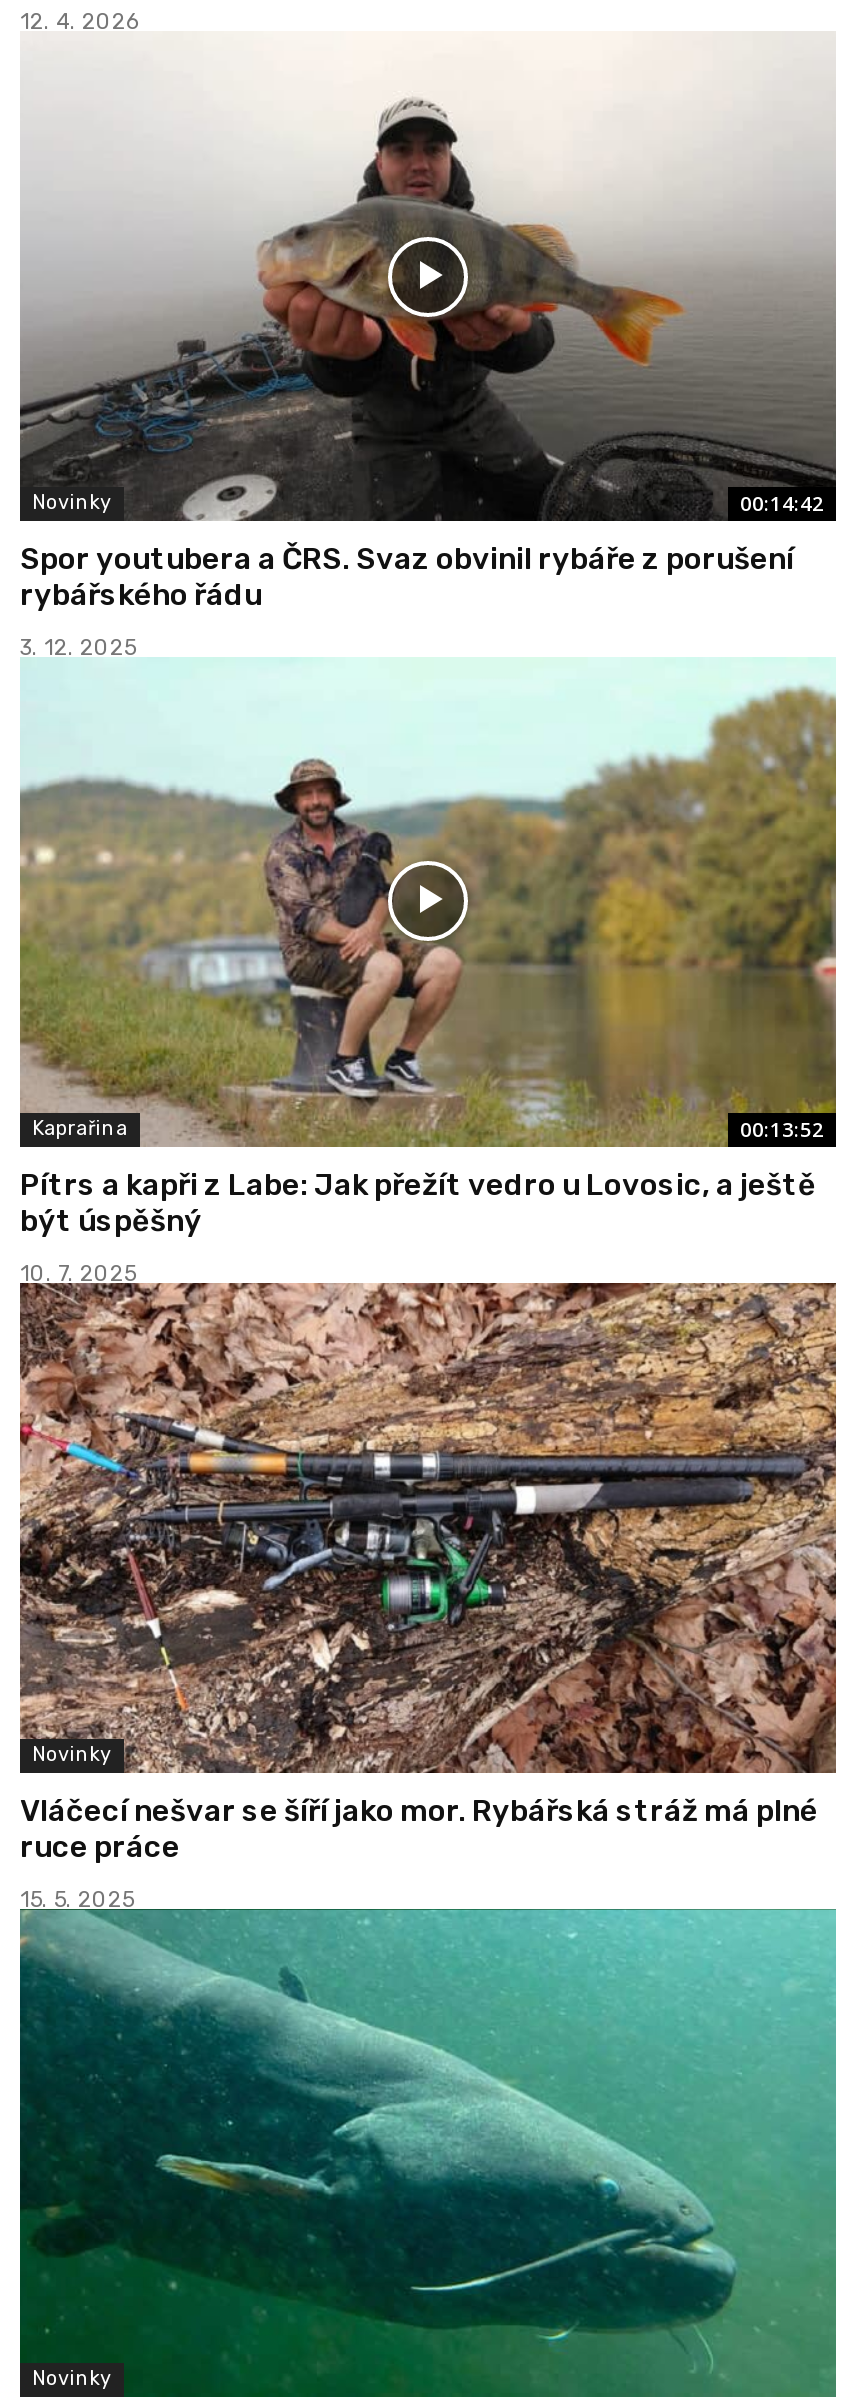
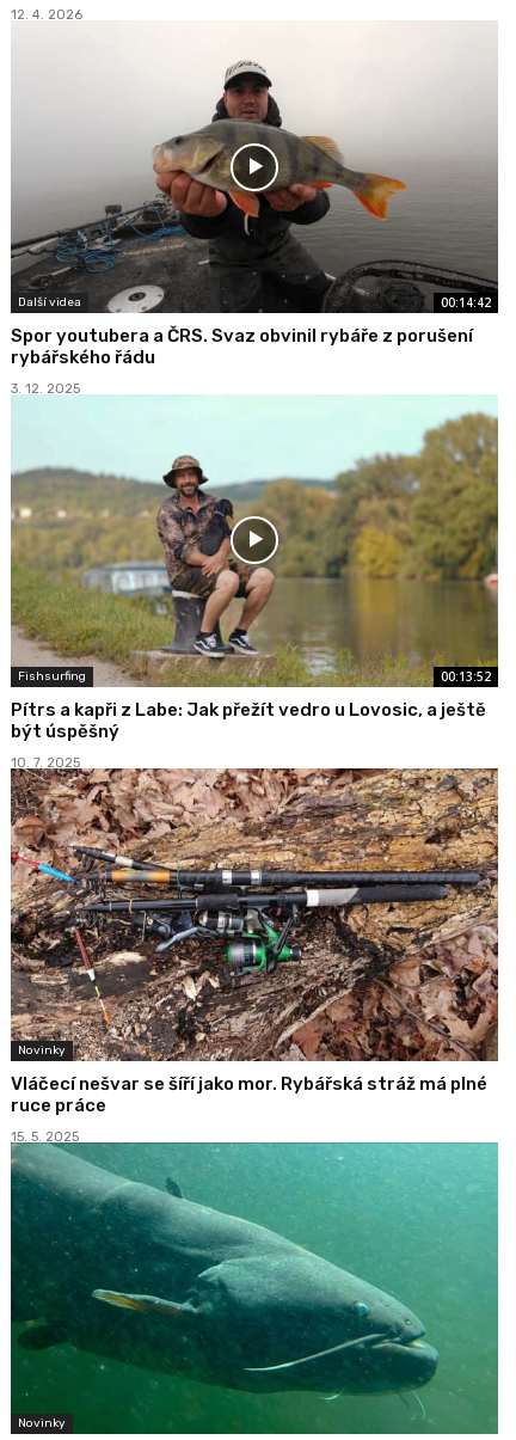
[32,491,112,515] Novinky -> [18,295,81,309] Další videa
[32,1116,128,1140] Kaprařina -> [18,669,86,683] Fishsurfing

